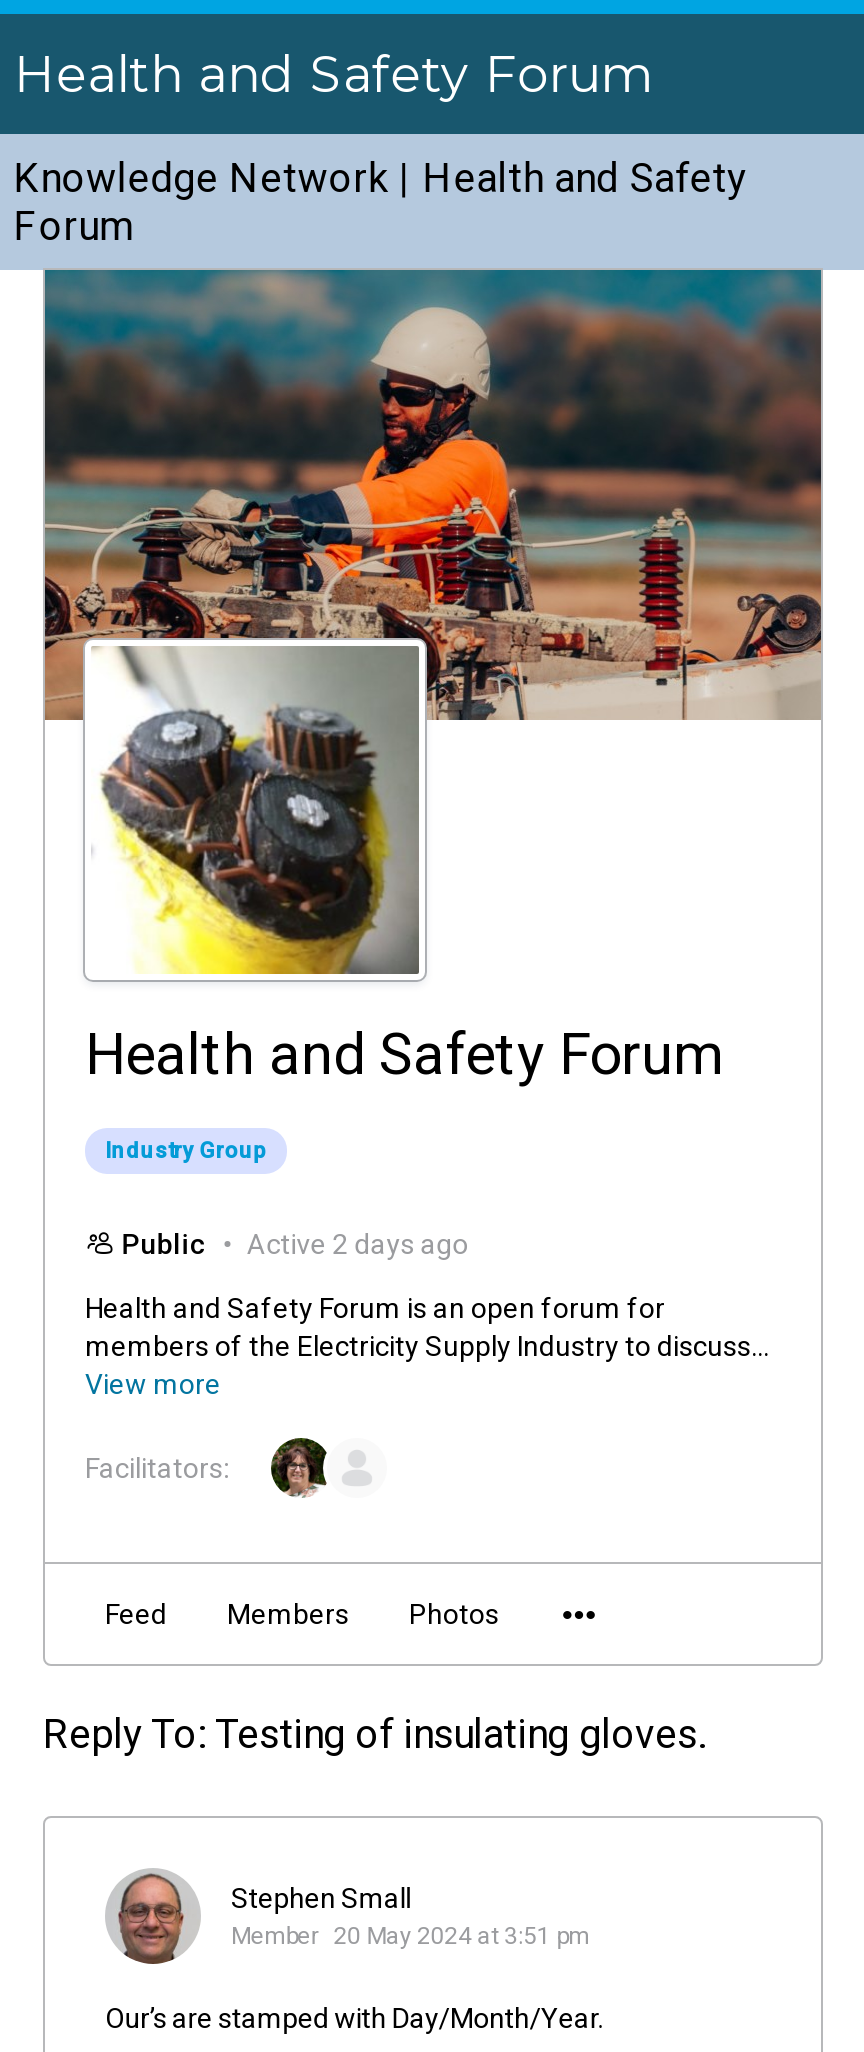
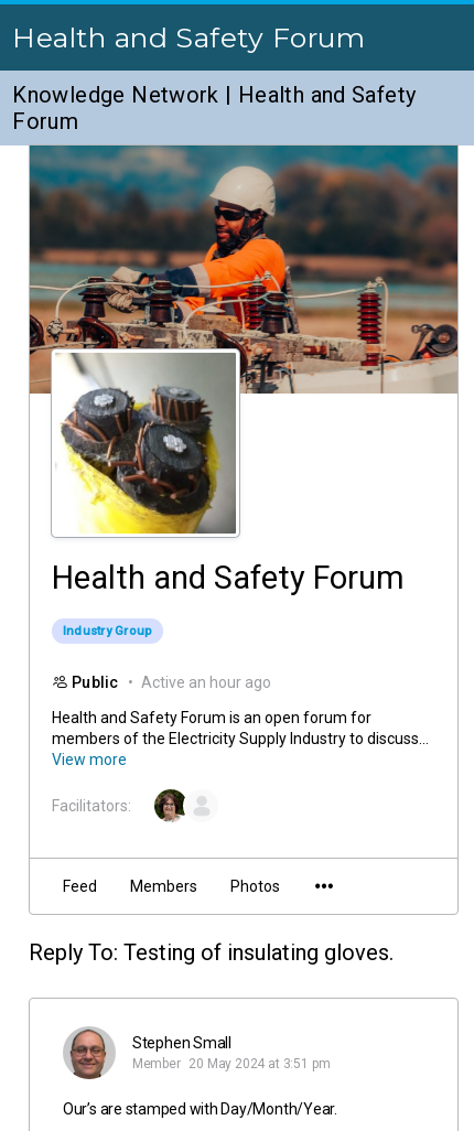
[240,1228,468,1260] Active 2 days ago -> [137,674,271,691] Active an hour ago

